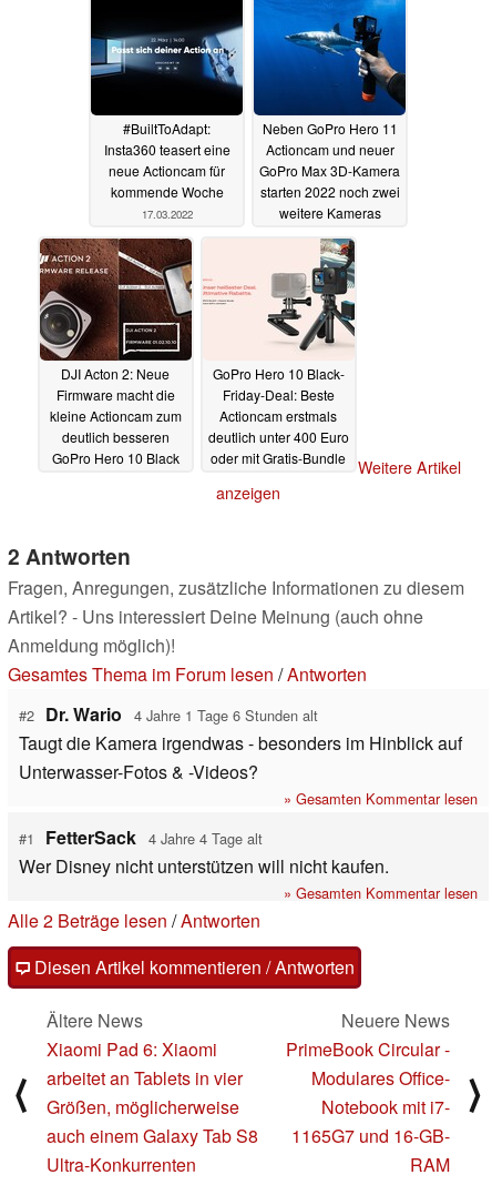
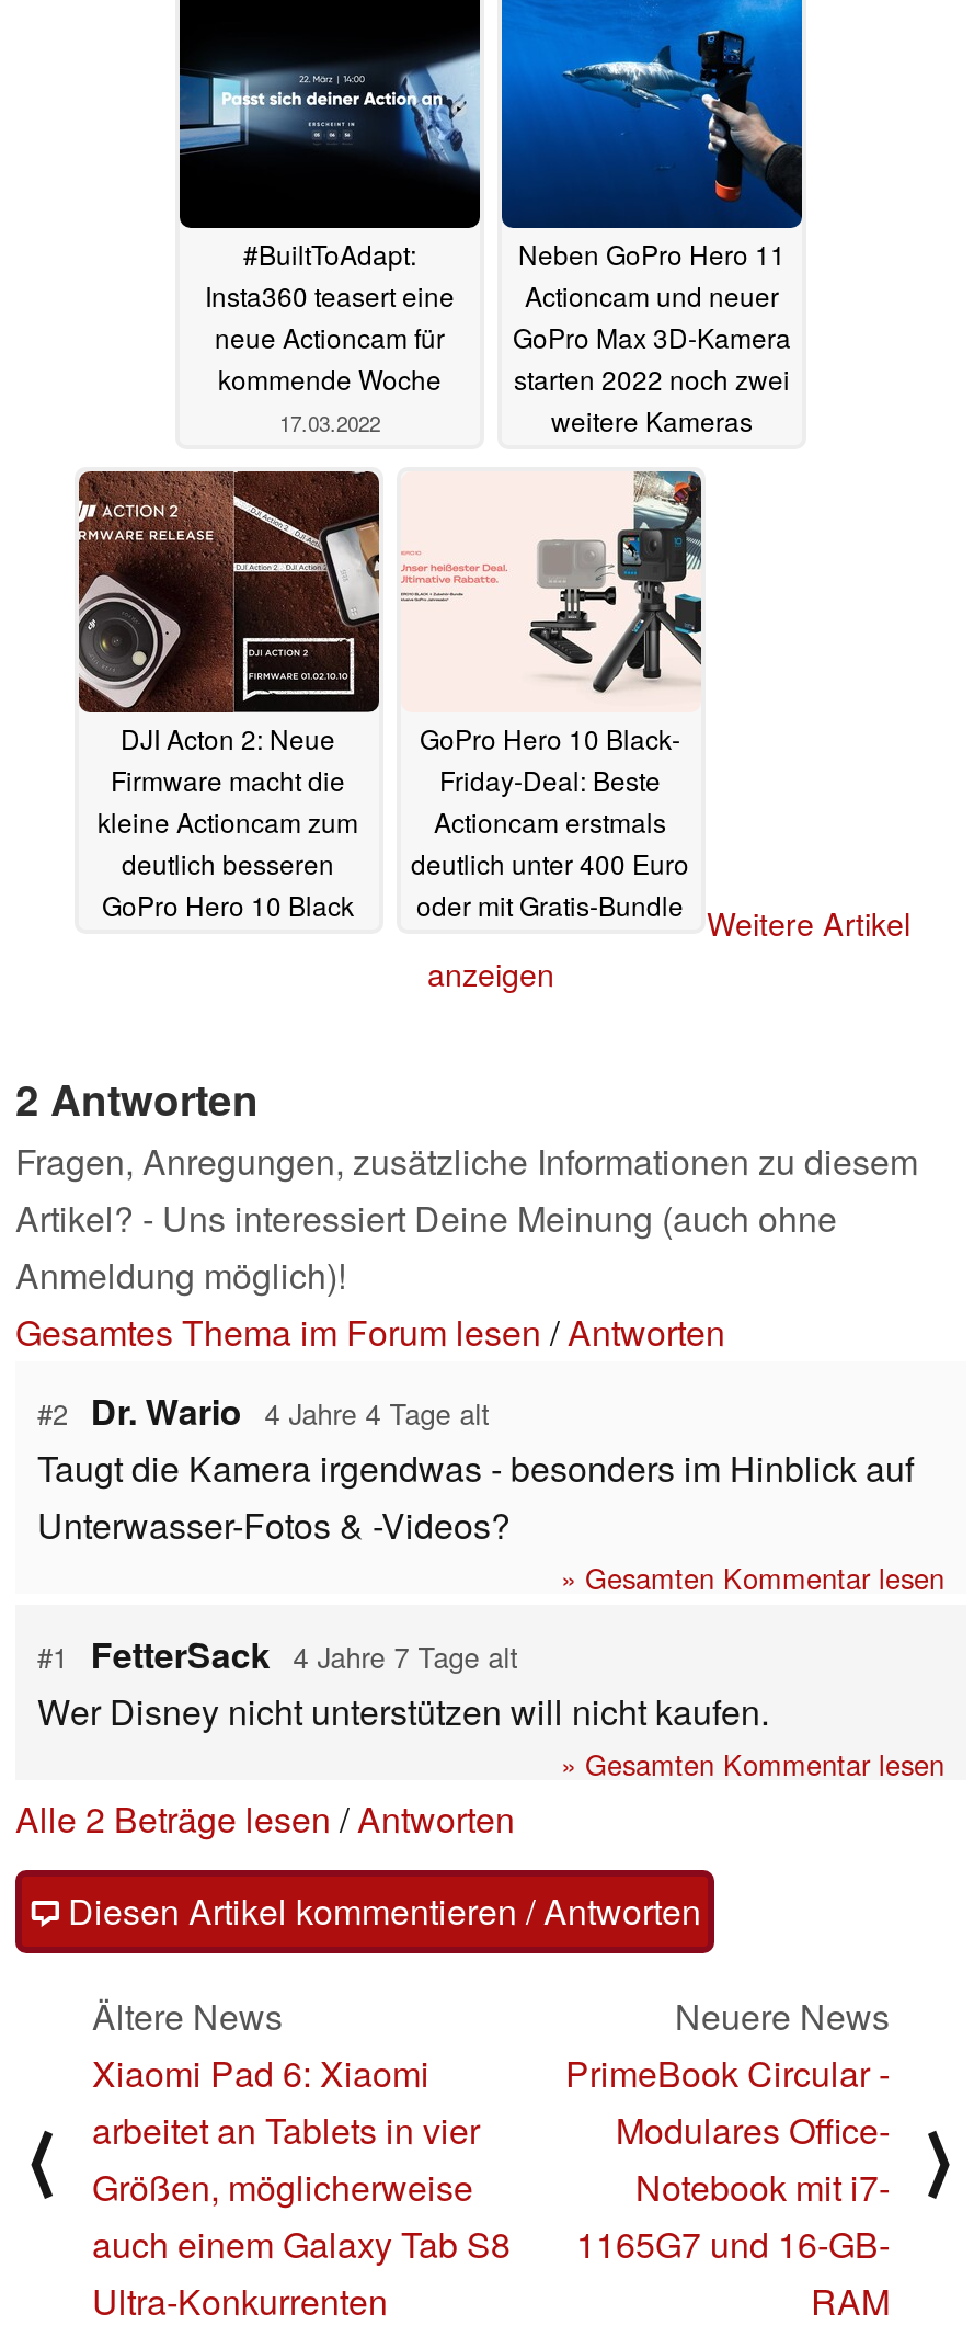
[19,701,318,727] #2 Dr. Wario 4 Jahre 1 Tage 6 Stunden alt -> [37,1386,490,1436] #2 Dr. Wario 4 Jahre 4 Tage alt
[19,825,262,850] #1 FetterSack 4 Jahre 4 Tage alt -> [37,1629,519,1680] #1 FetterSack 4 Jahre 7 Tage alt

